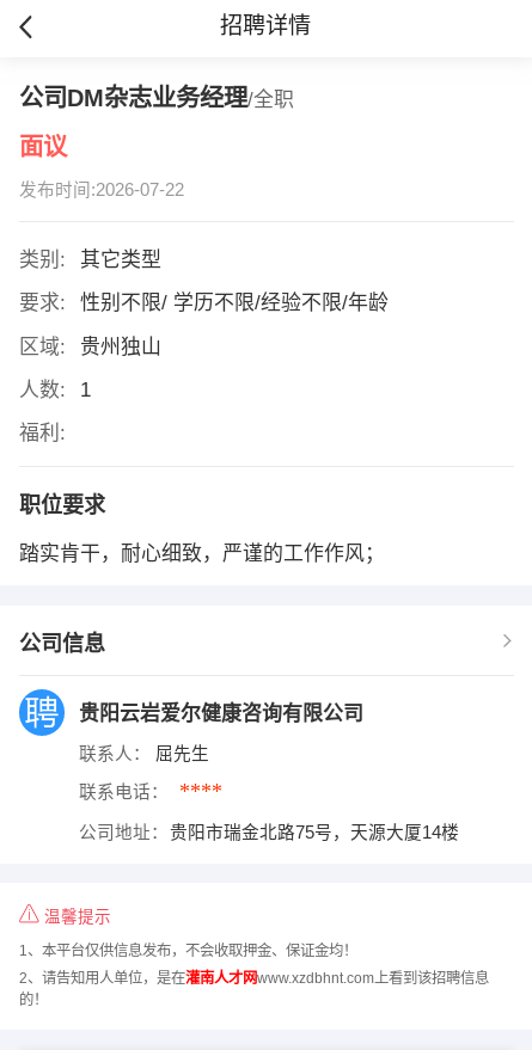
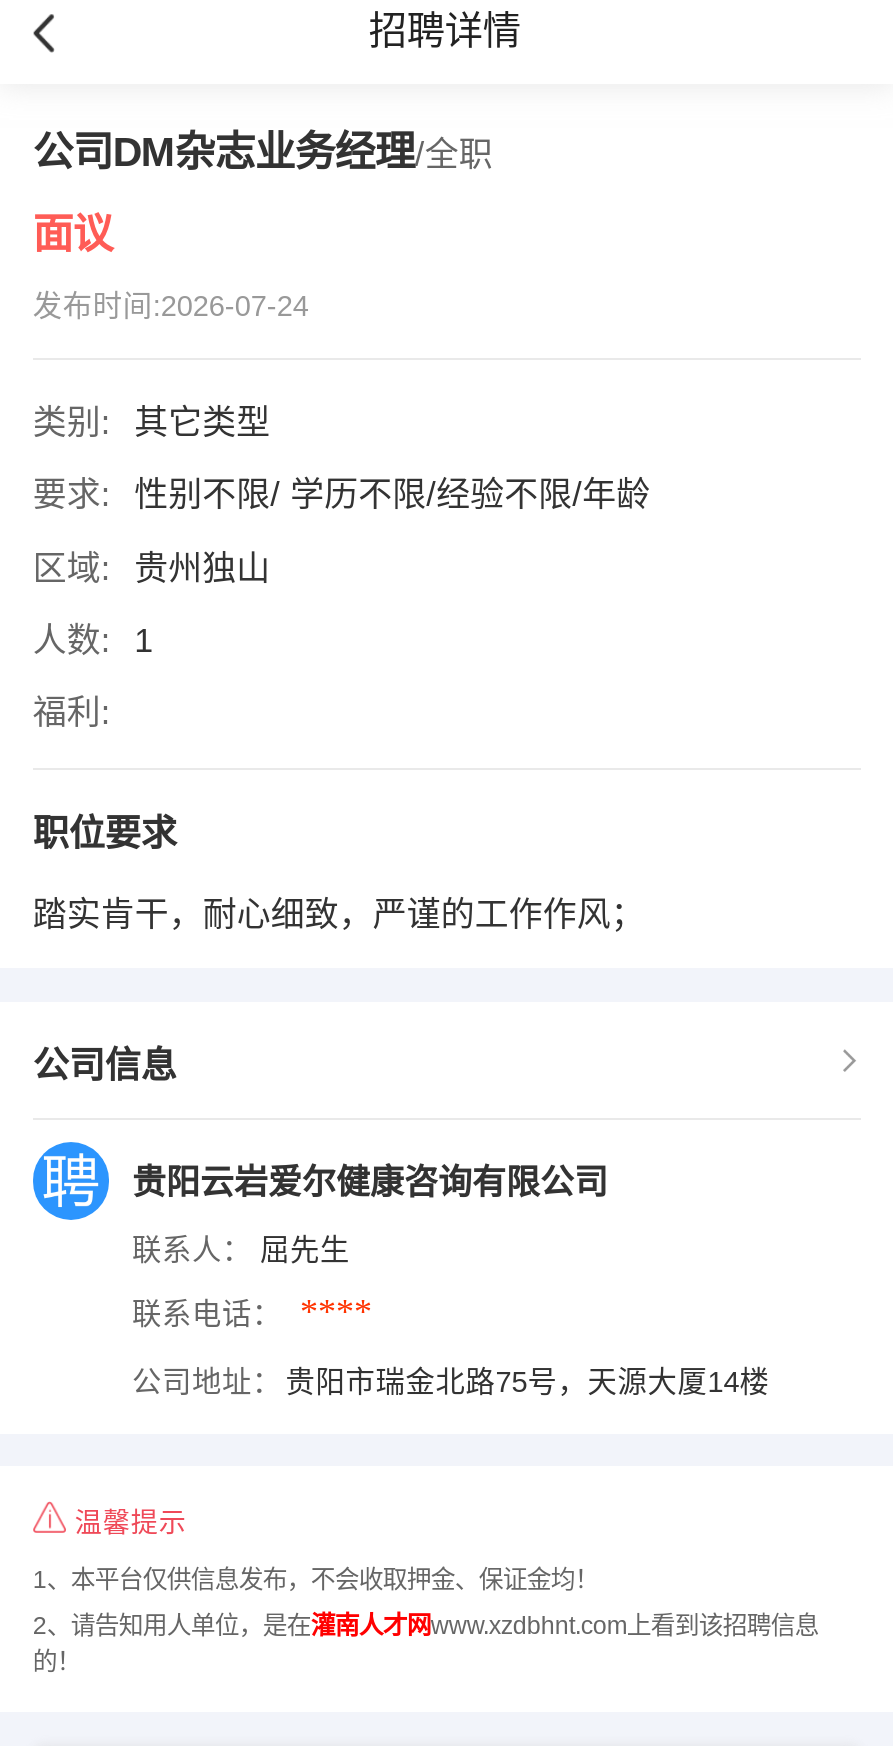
[19,181,184,200] 发布时间:2026-07-22 -> [33,290,309,322] 发布时间:2026-07-24

